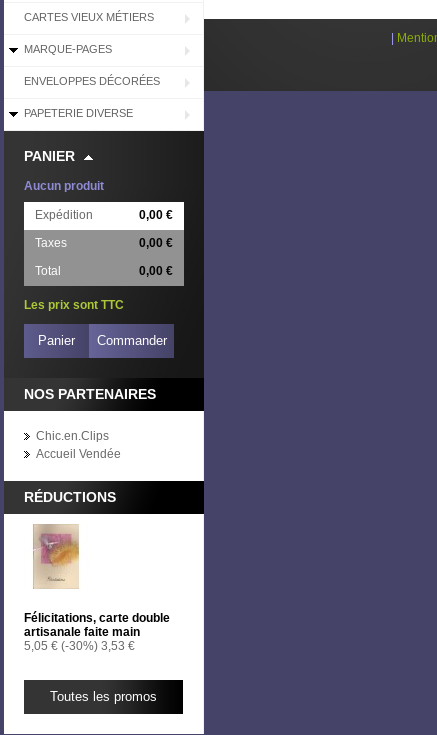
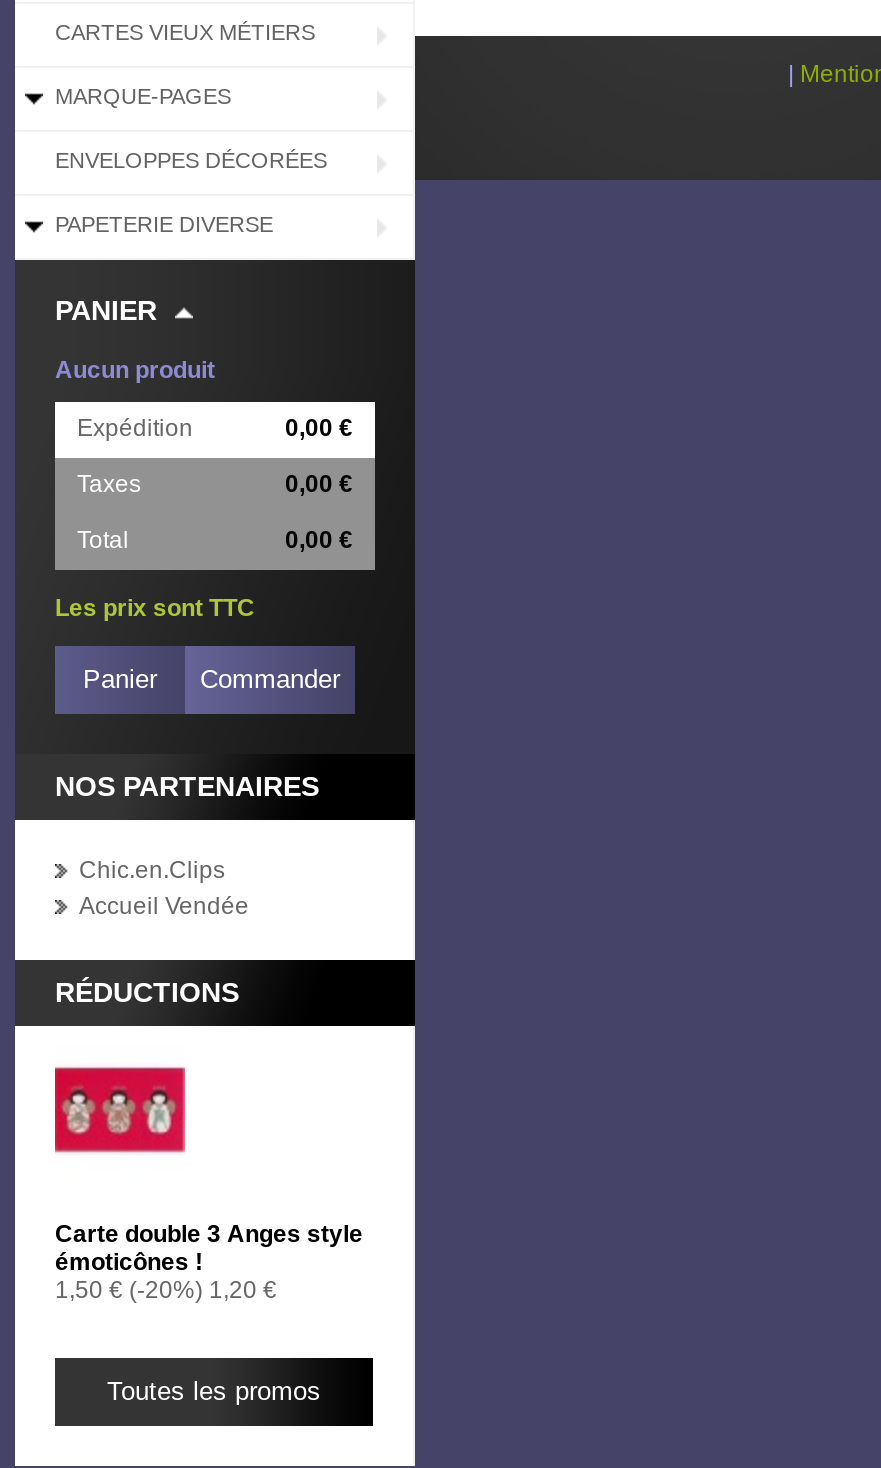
[24,524,170,653] [image] | Félicitations, carte double | artisanale faite main | 5,05 € (-30%) 3,53 € -> [53,1048,363,1304] [image] | Carte double 3 Anges style | émoticônes ! | 1,50 € (-20%) 1,20 €

